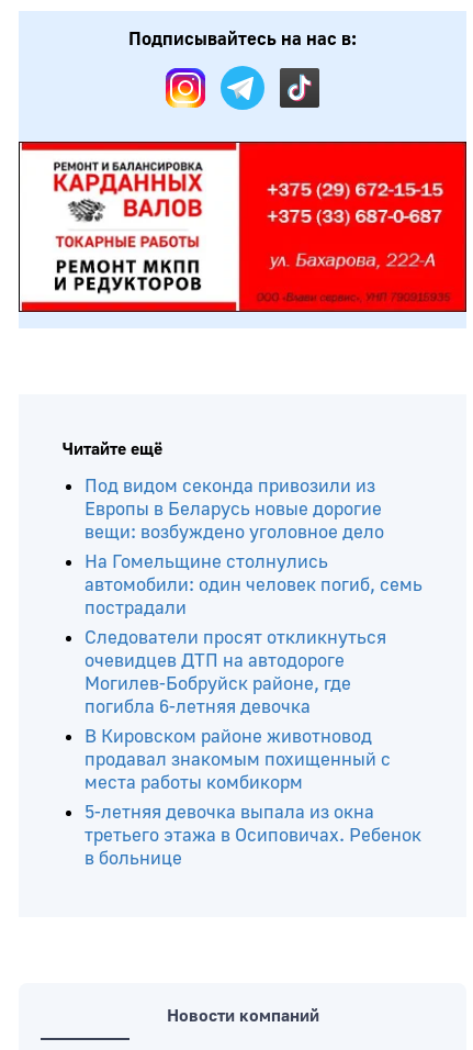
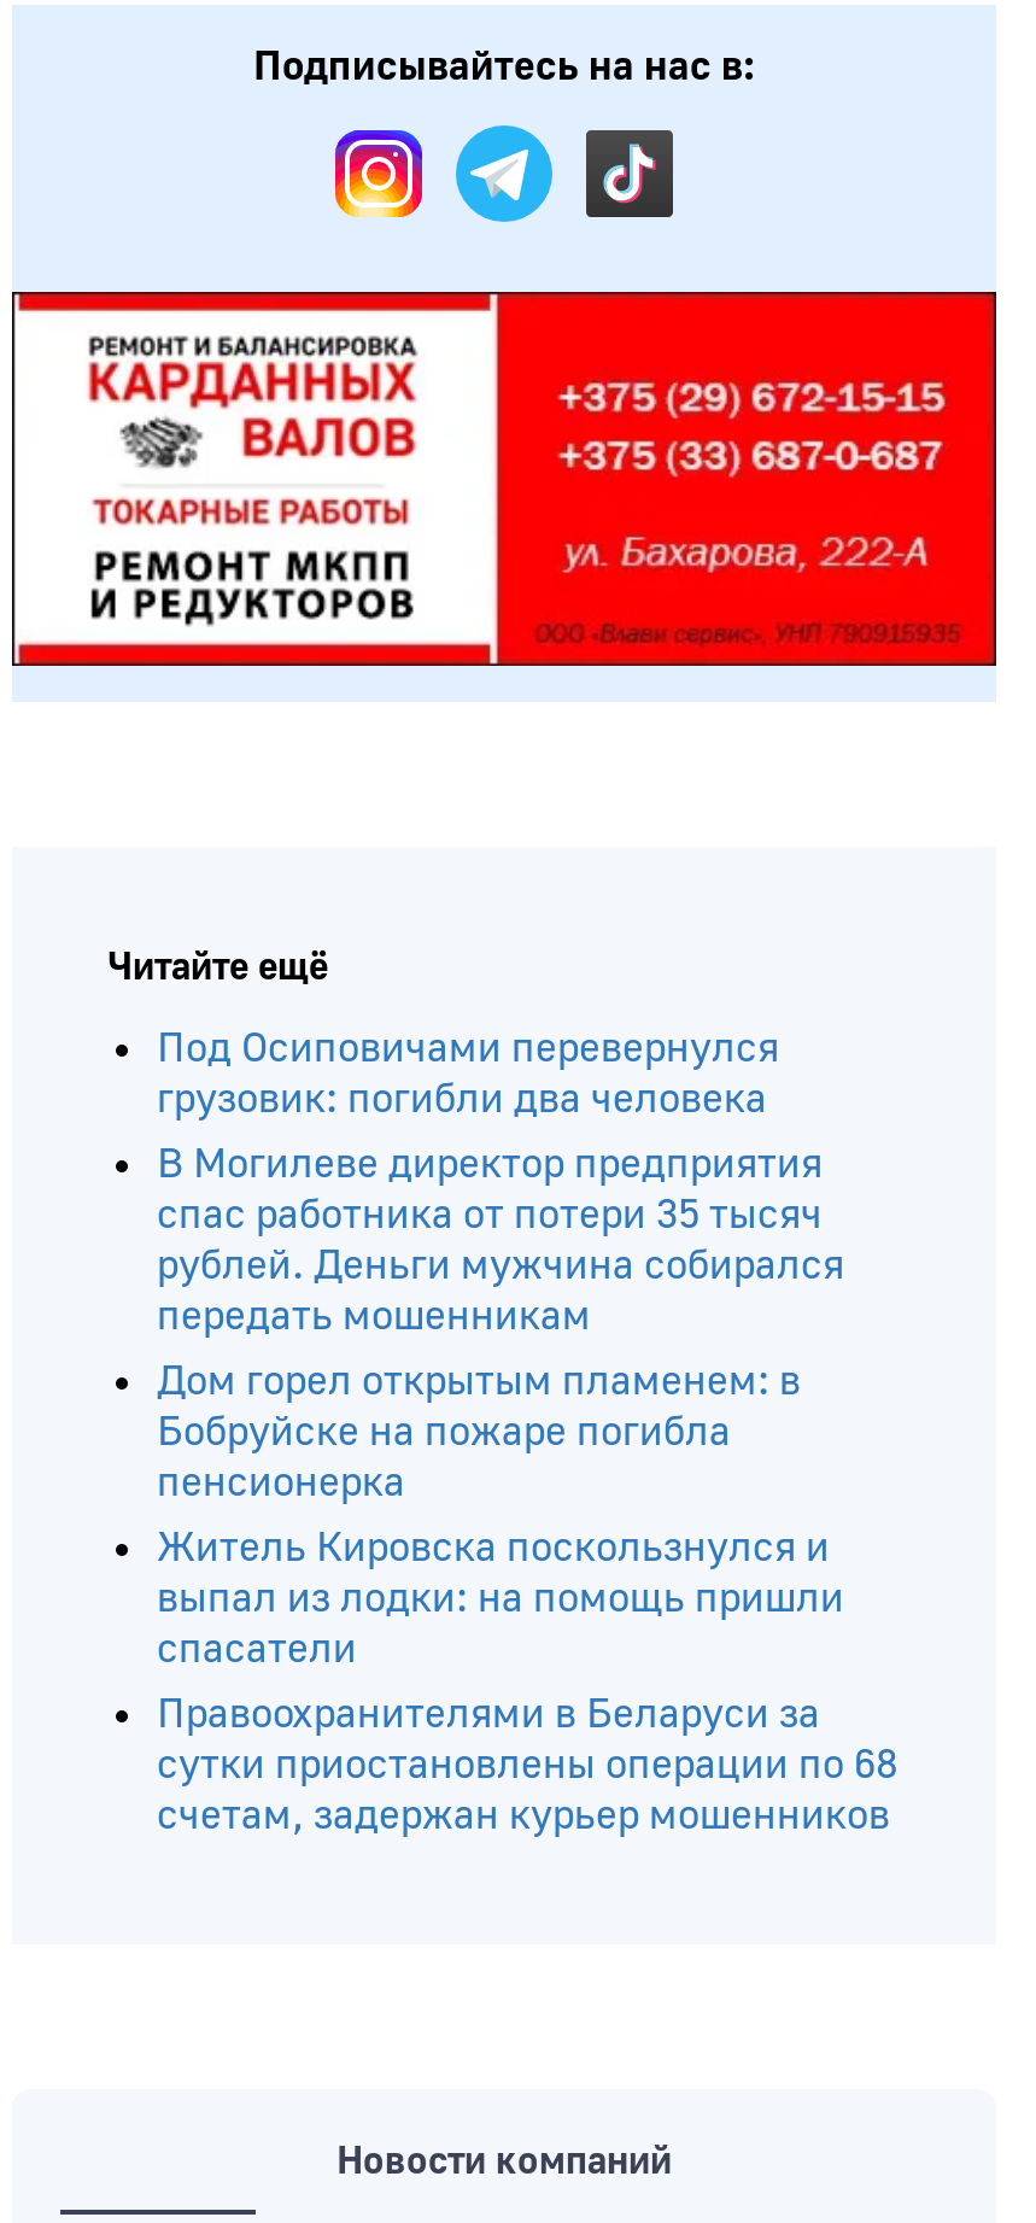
[85,475,423,870] Под видом секонда привозили из | Европы в Беларусь новые дорогие | вещи: возбуждено уголовное дело | На Гомельщине столнулись | автомобили: один человек погиб, семь | пострадали | Следователи просят откликнуться | очевидцев ДТП на автодороге | Могилев-Бобруйск районе, где | погибла 6-летняя девочка | В Кировском районе животновод | продавал знакомым похищенный с | места работы комбикорм | 5-летняя девочка выпала из окна | третьего этажа в Осиповичах. Ребенок | в больнице -> [157,1023,897,1841] Под Осиповичами перевернулся | грузовик: погибли два человека | В Могилеве директор предприятия | спас работника от потери 35 тысяч | рублей. Деньги мужчина собирался | передать мошенникам | Дом горел открытым пламенем: в | Бобруйске на пожаре погибла | пенсионерка | Житель Кировска поскользнулся и | выпал из лодки: на помощь пришли | спасатели | Правоохранителями в Беларуси за | сутки приостановлены операции по 68 | счетам, задержан курьер мошенников

